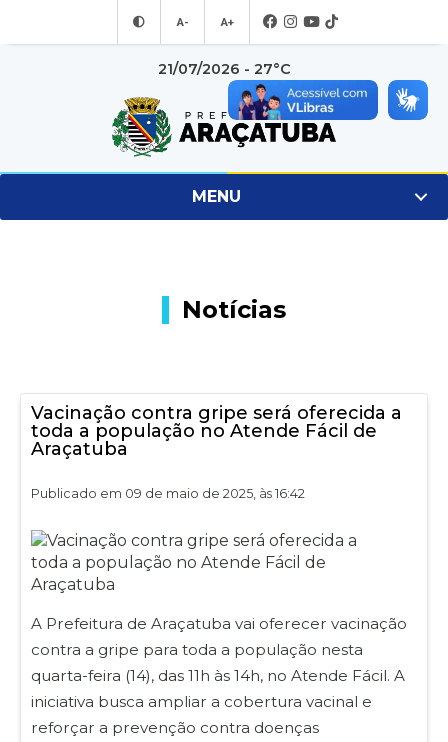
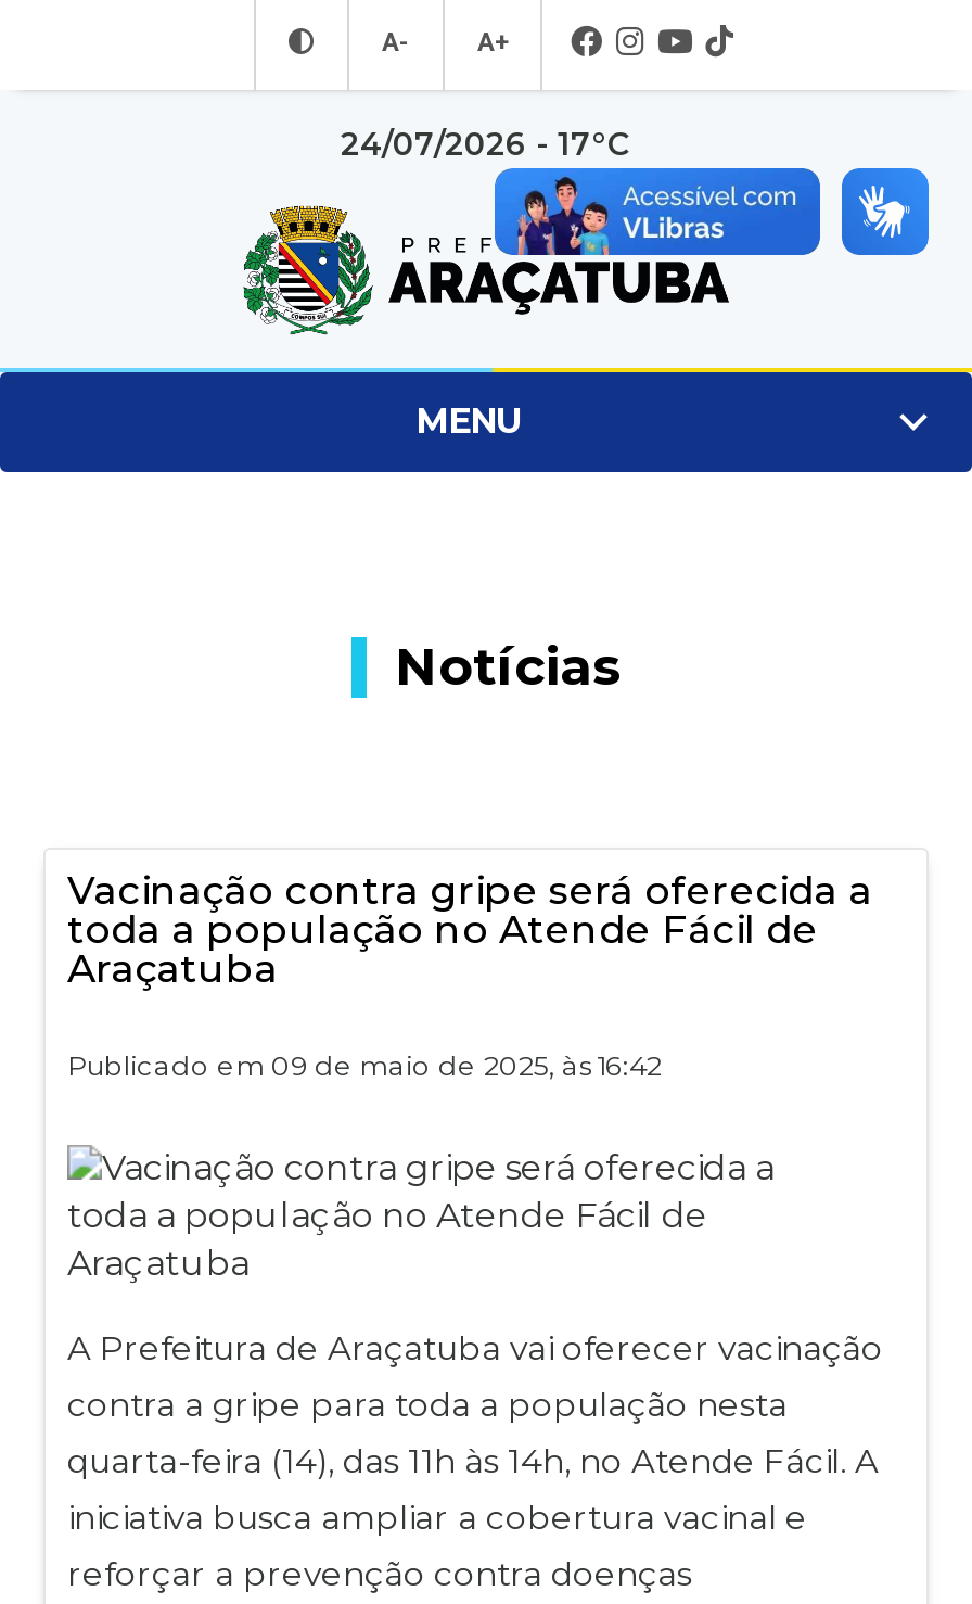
[157,60,290,78] 21/07/2026 - 27°C -> [341,125,631,164] 24/07/2026 - 17°C

